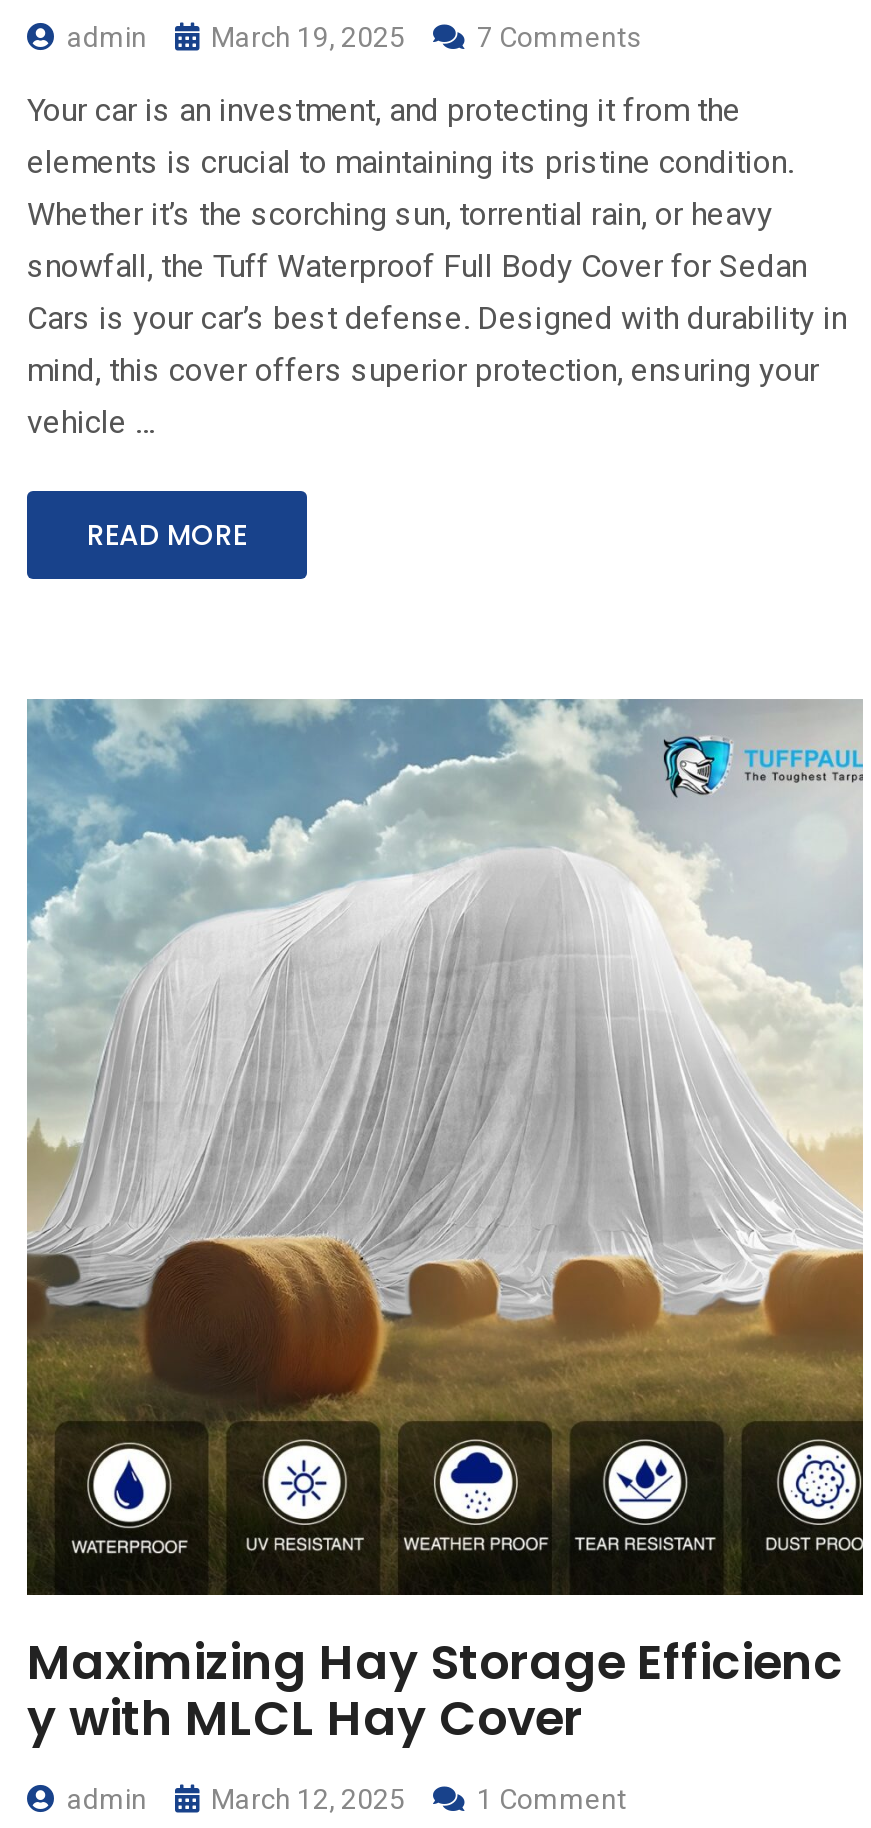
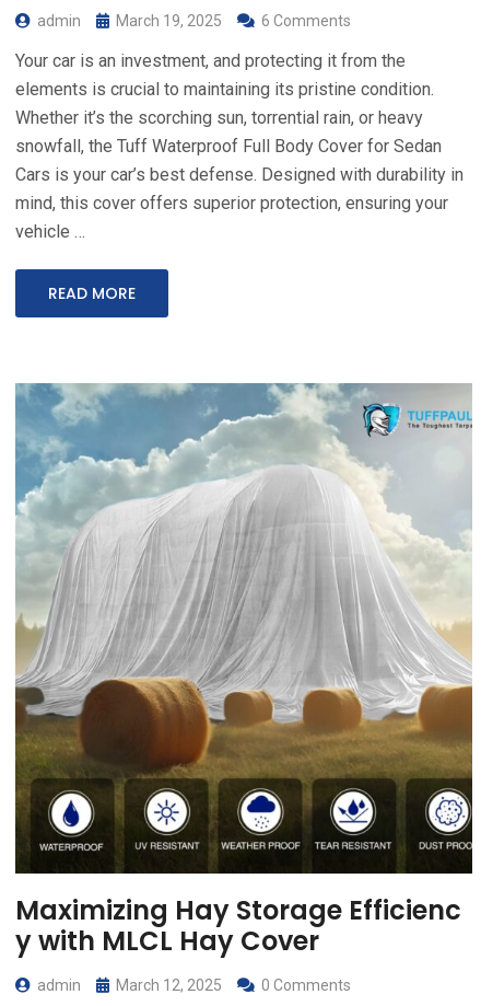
[471,22,641,54] 7 Comments -> [258,12,351,30] 6 Comments
[471,1783,627,1815] 1 Comment -> [258,977,351,994] 0 Comments

